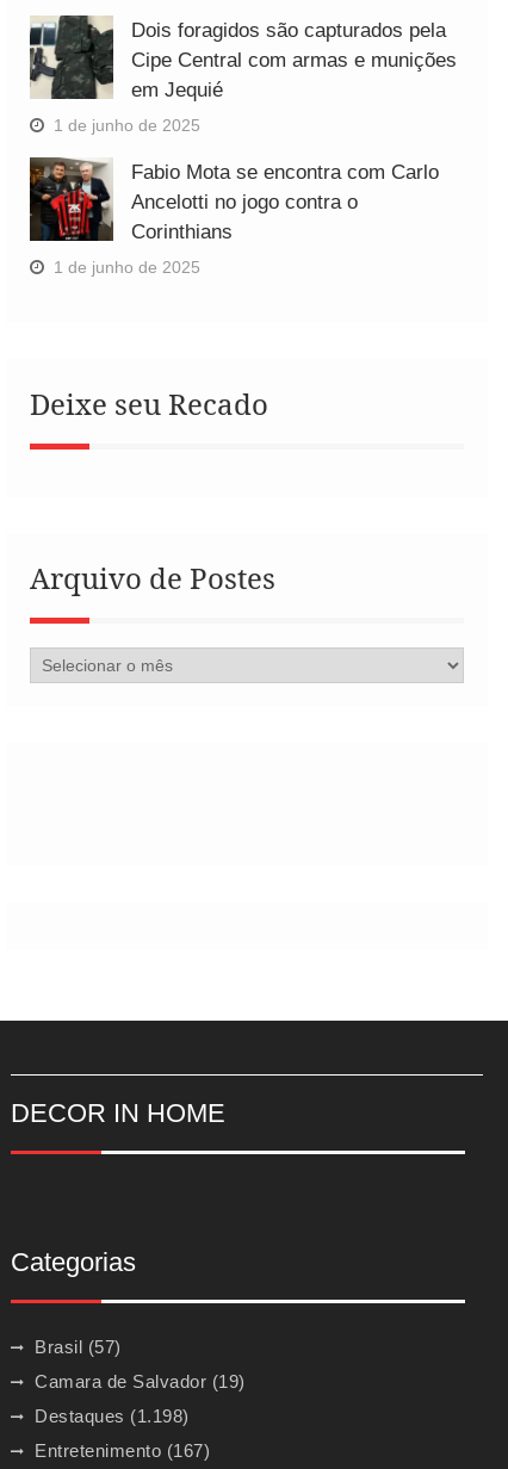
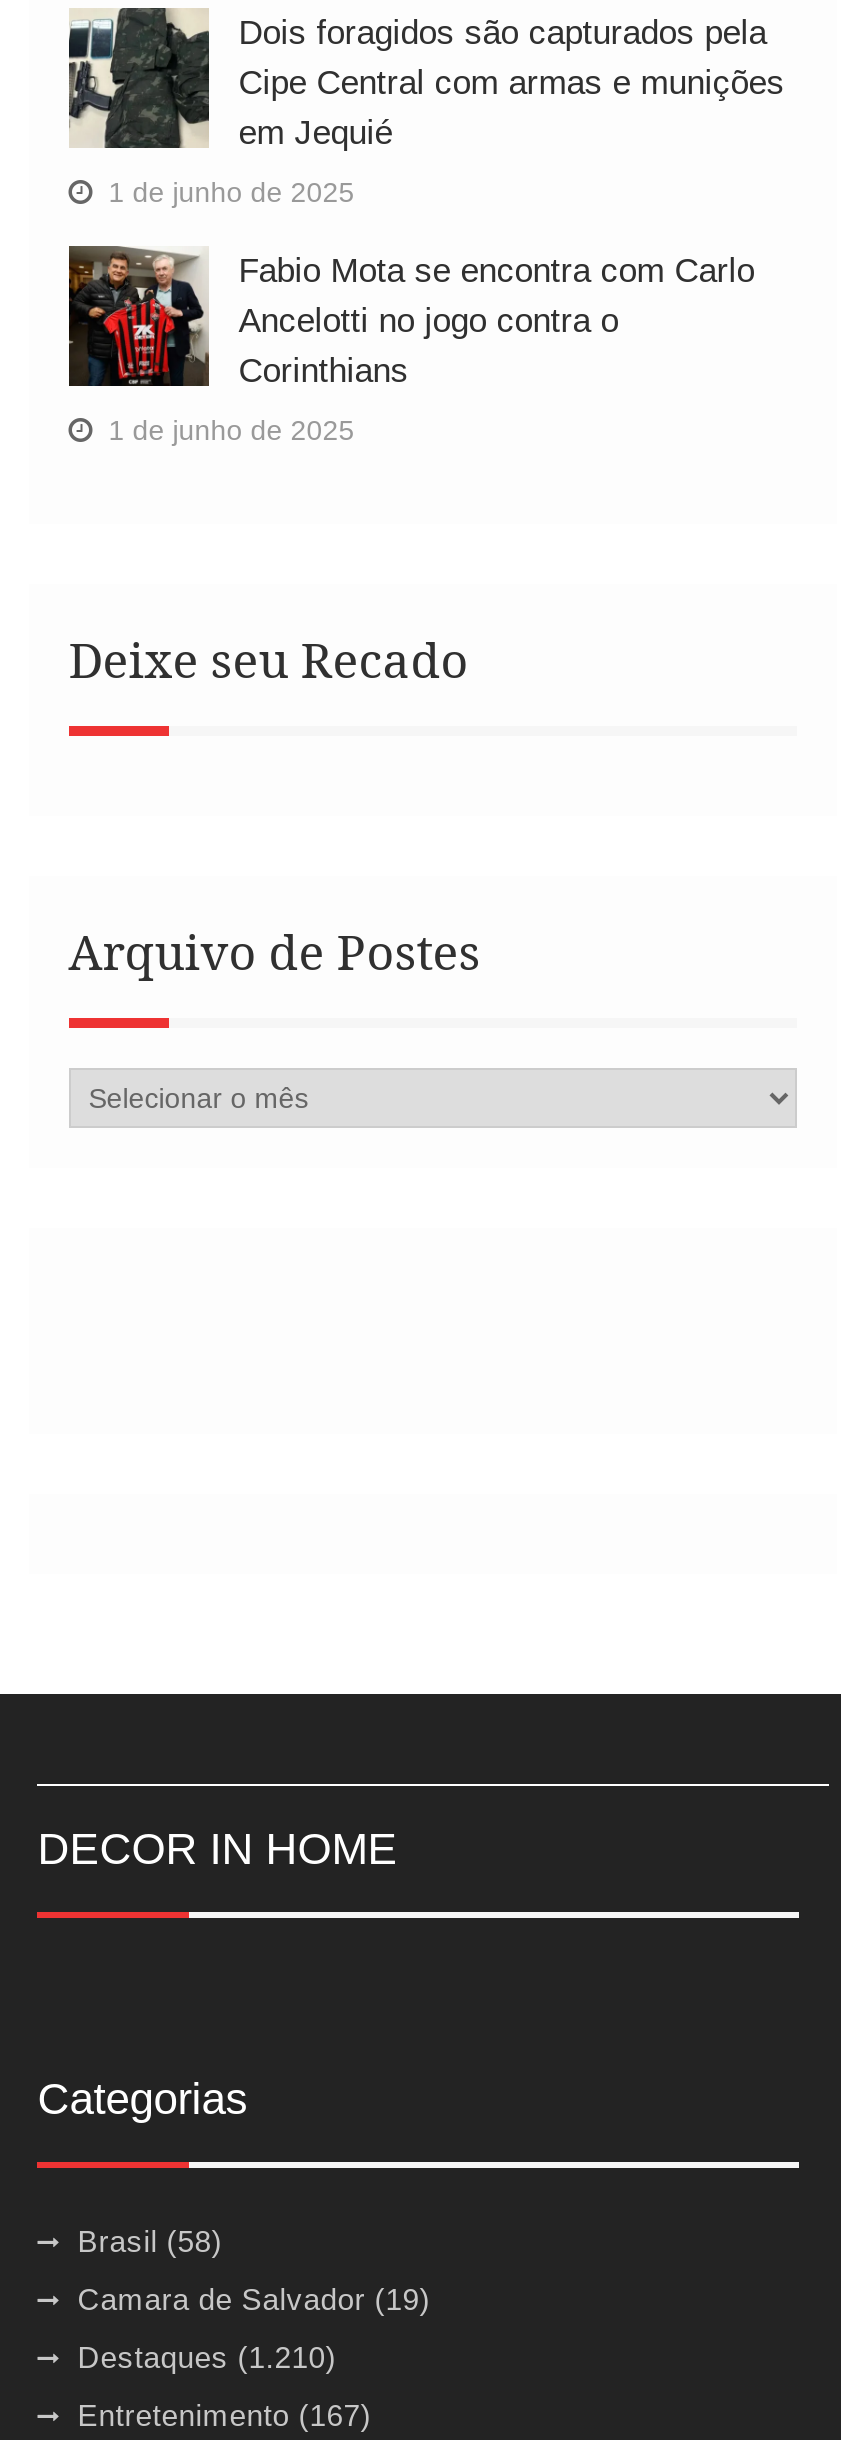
[35,1336,121,1356] Brasil (57) -> [78,2223,223,2257] Brasil (58)
[35,1405,189,1425] Destaques (1.198) -> [78,2339,337,2373] Destaques (1.210)

